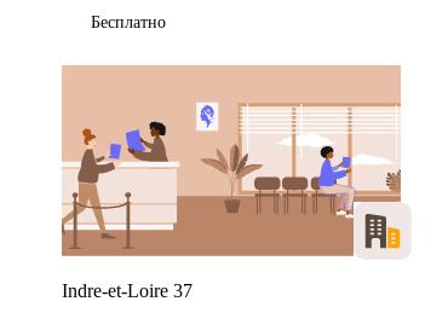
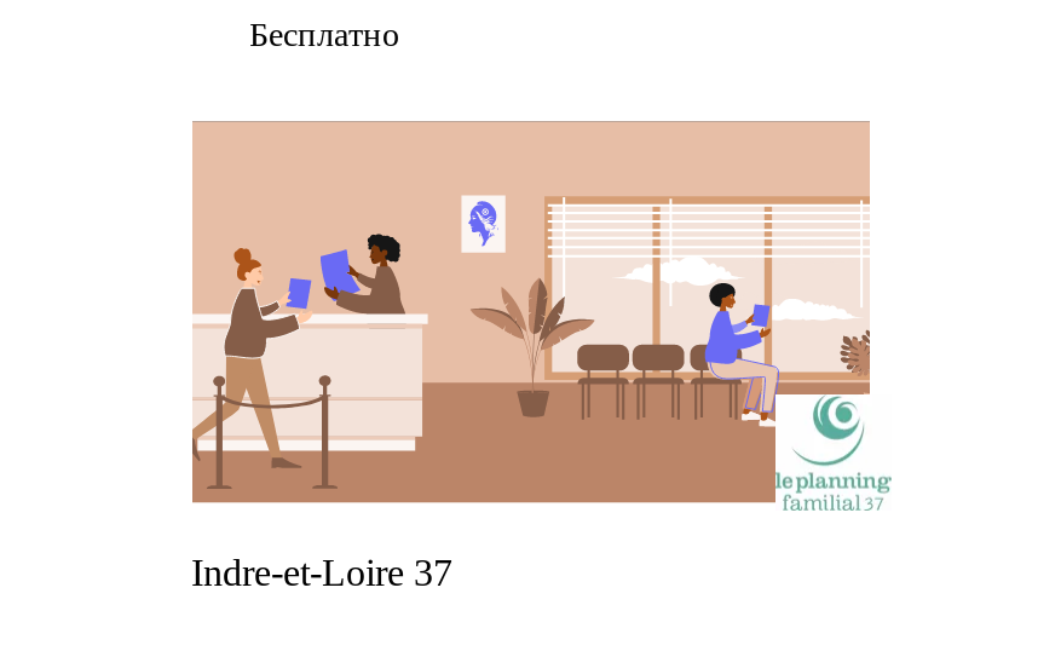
[354,202,410,259] [image] -> [775,393,892,512] [image]

